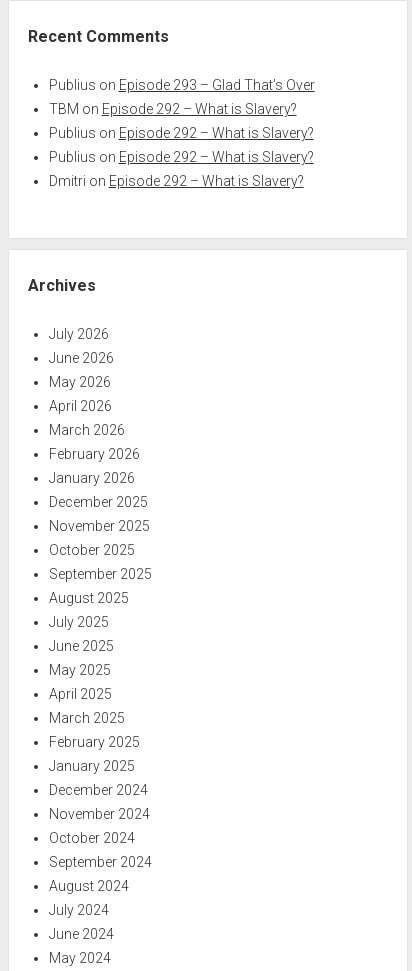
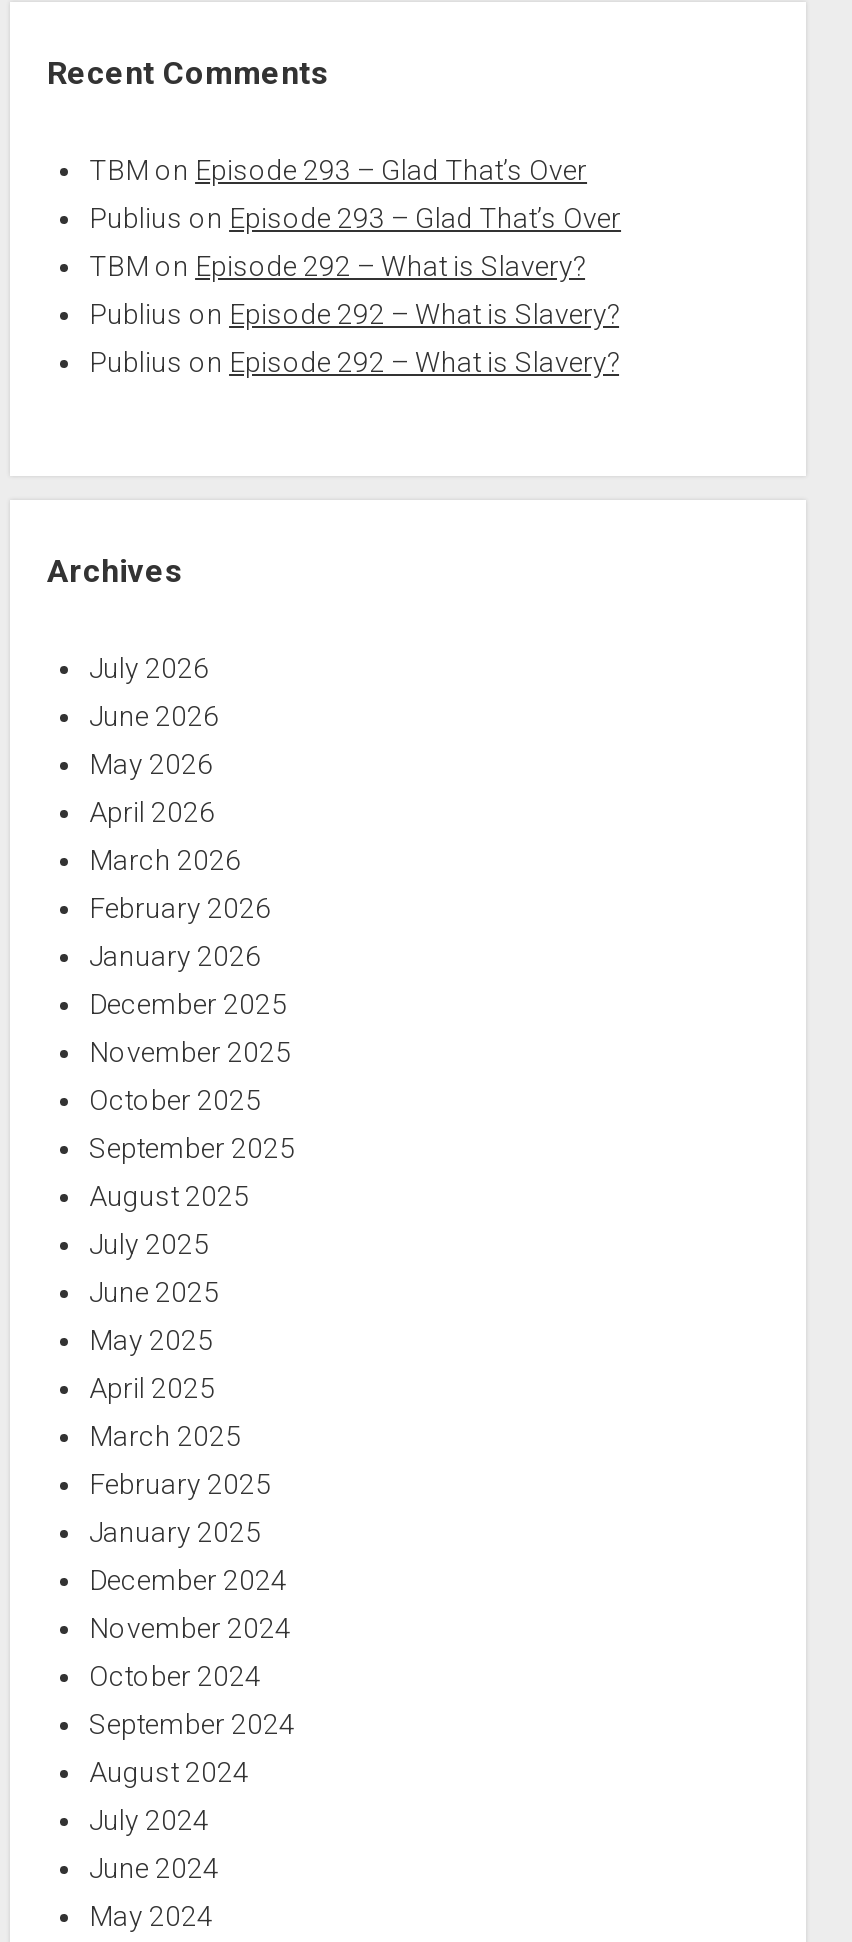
none -> [89,154,587,186] TBM on Episode 293 – Glad That’s Over
moved [48,77,314,165] -> [89,202,621,378]: Publius on Episode 293 – Glad That’s Over | TBM on Episode 292 – What is Slavery? | Publius on Episode 292 – What is Slavery? | Publius on Episode 292 – What is Slavery?
[48,173,303,189] Dmitri on Episode 292 – What is Slavery? -> none

